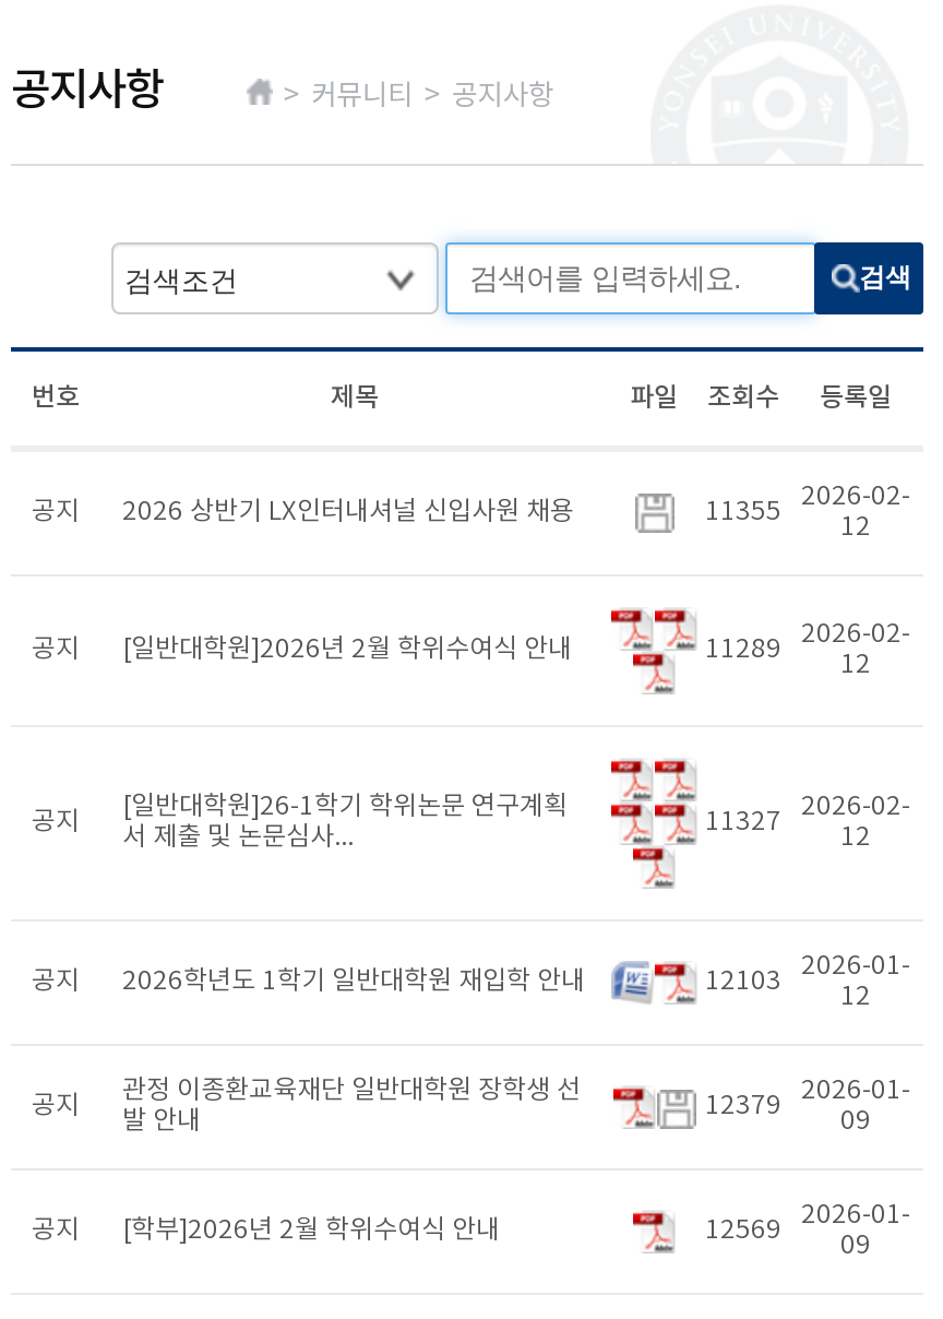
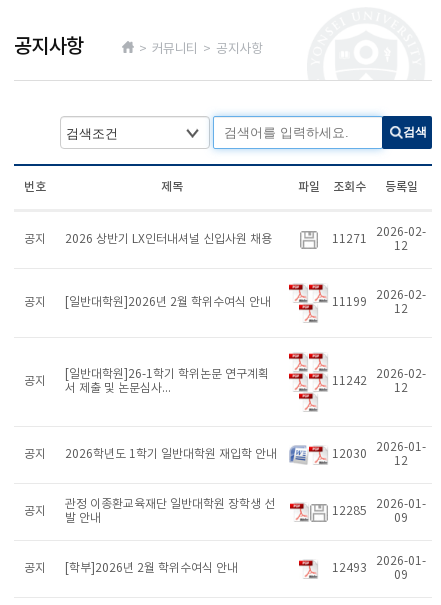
[705,498,781,526] 11355 -> [332,233,367,246] 11271
[705,635,781,664] 11289 -> [332,296,367,309] 11199
[705,808,781,836] 11327 -> [332,375,367,388] 11242
[705,967,781,996] 12103 -> [332,448,367,461] 12030
[705,1092,781,1120] 12379 -> [332,505,367,518] 12285
[705,1216,781,1245] 12569 -> [332,562,367,575] 12493

